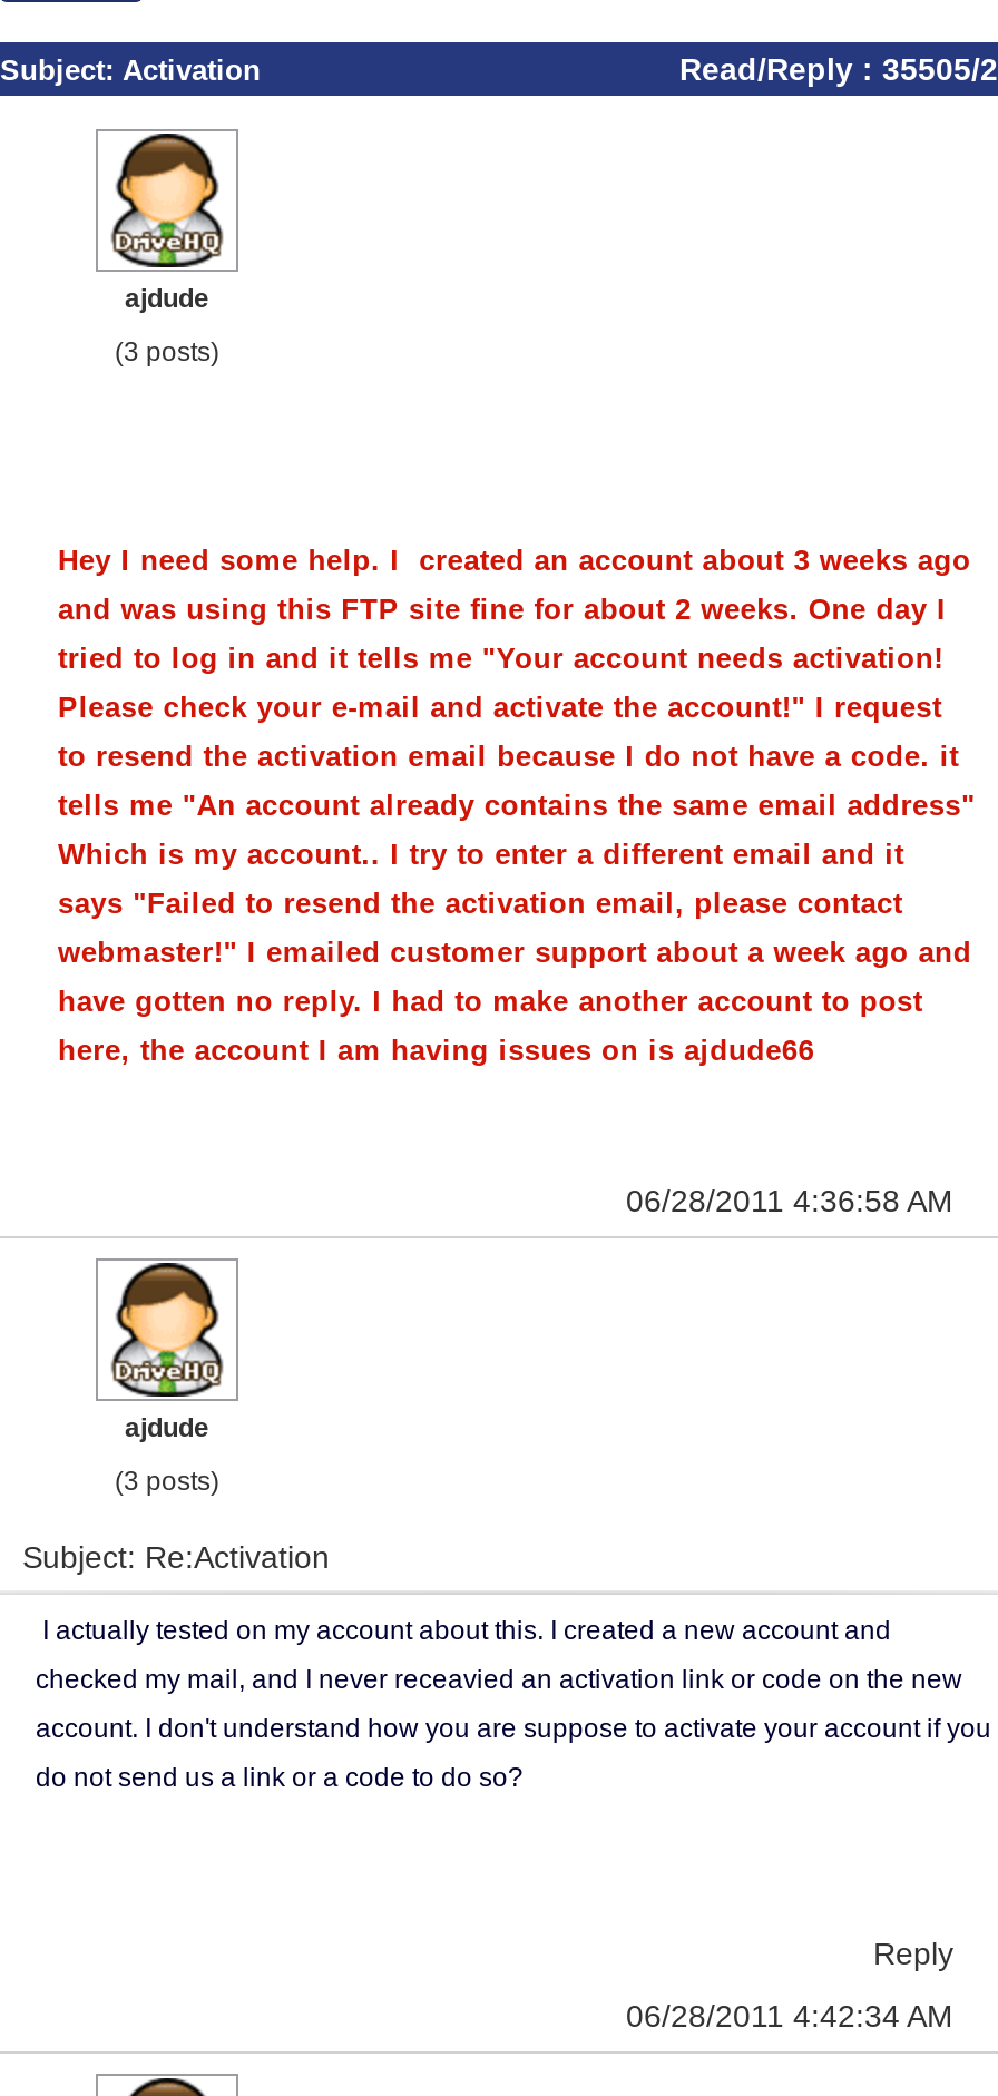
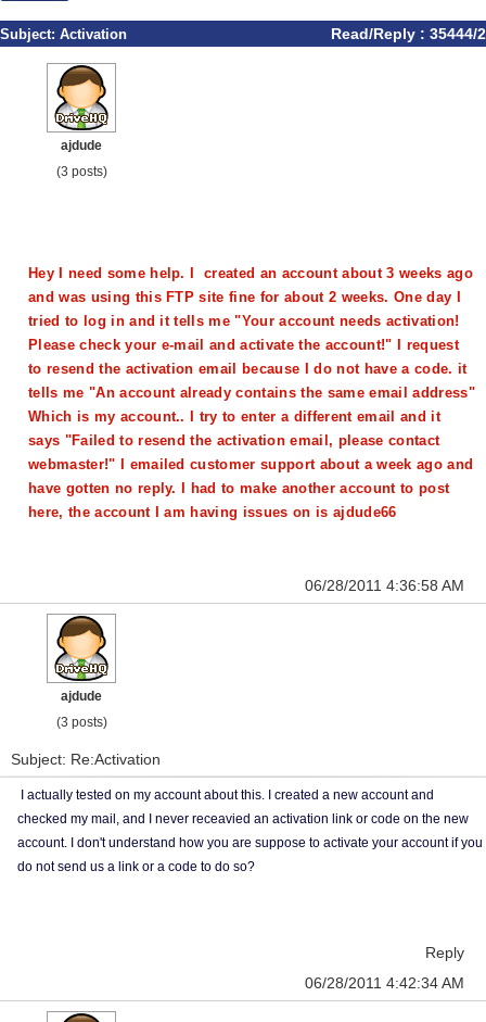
[679,51,998,87] Read/Reply : 35505/2 -> [331,25,486,42] Read/Reply : 35444/2

